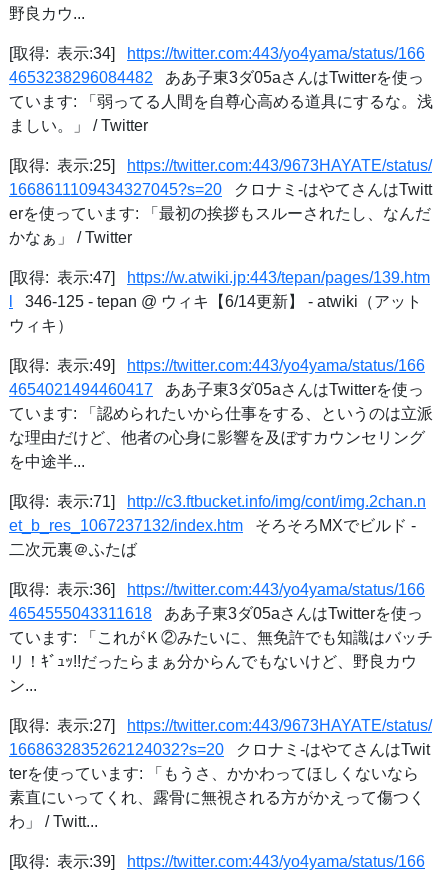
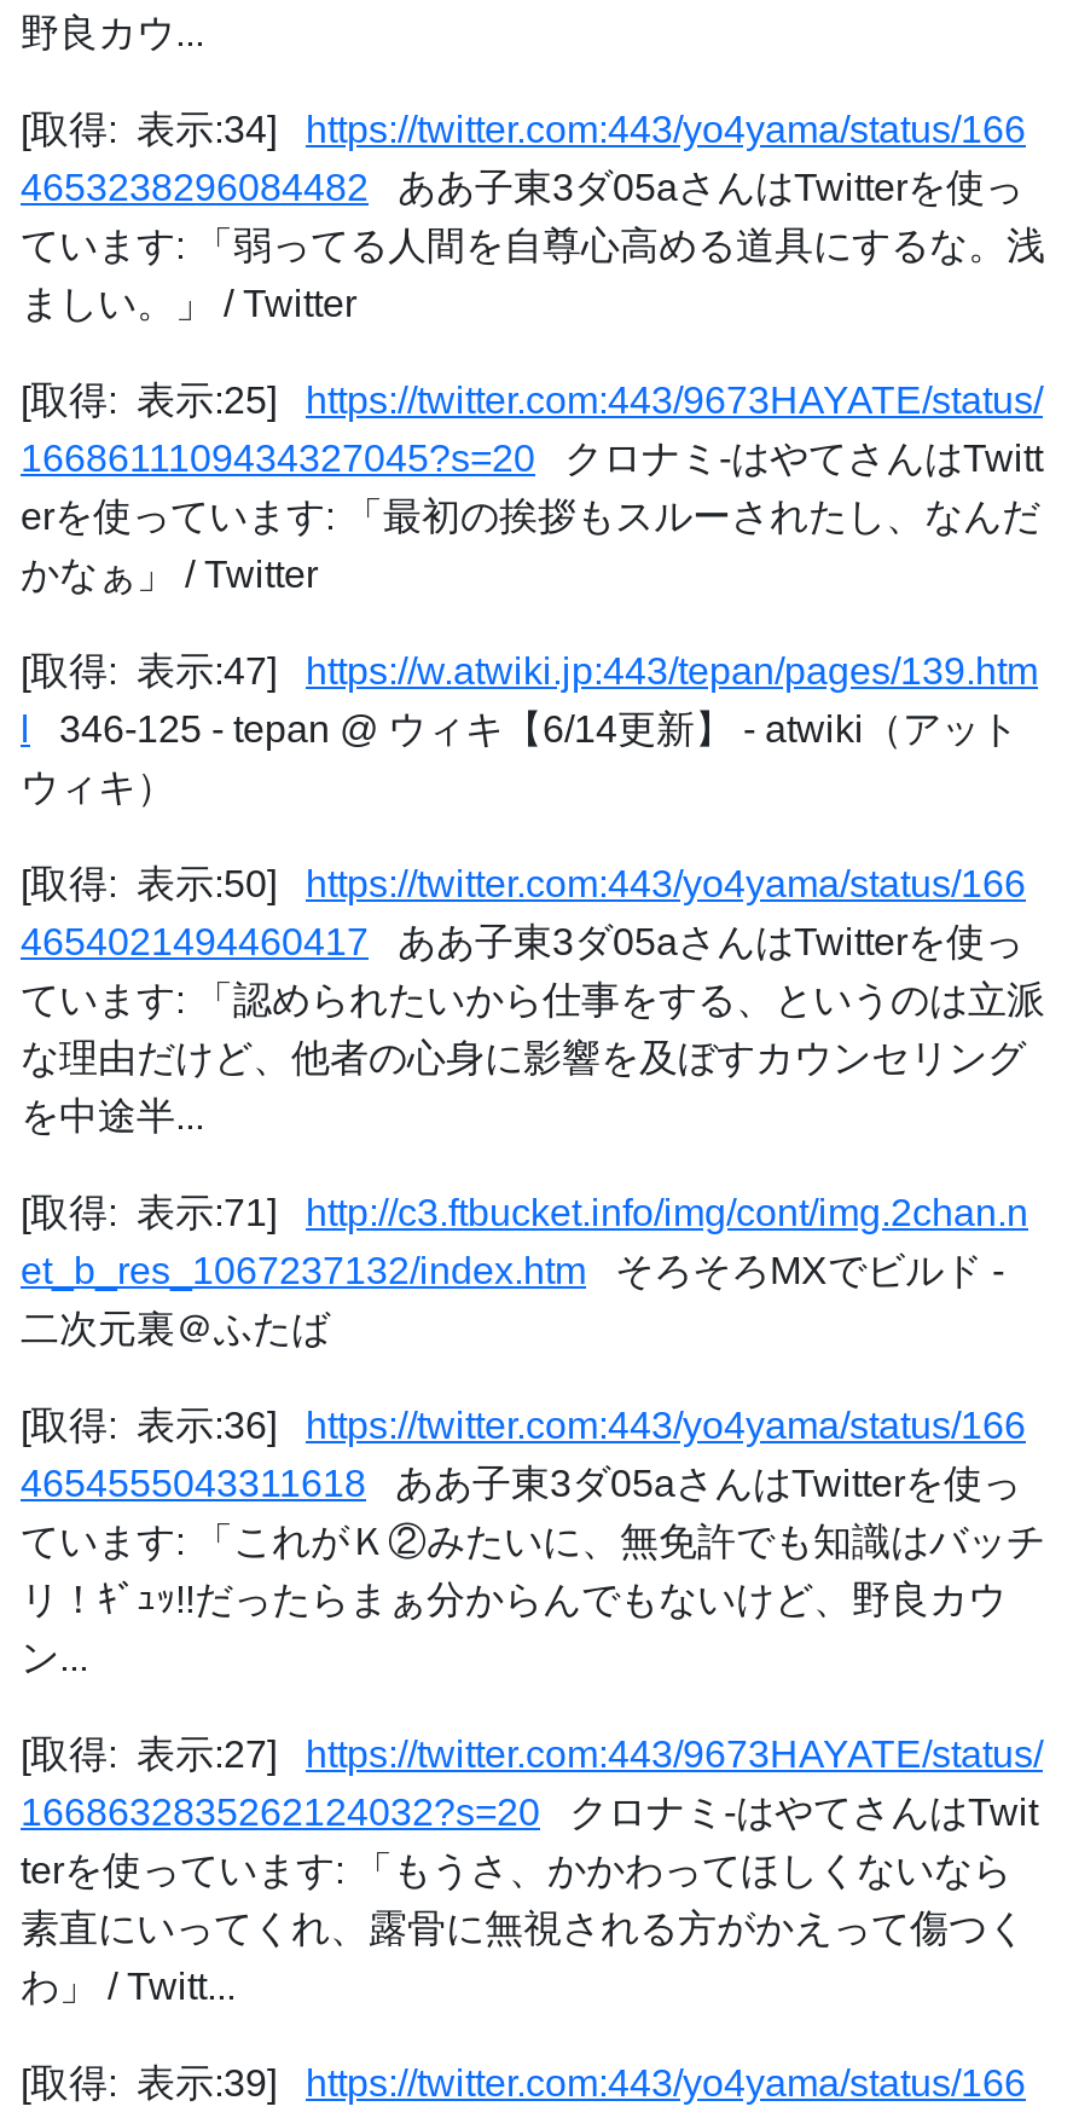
[9,357,425,374] [取得: 表示:49] https://twitter.com:443/yo4yama/status/166 -> [21,864,1026,905] [取得: 表示:50] https://twitter.com:443/yo4yama/status/166

